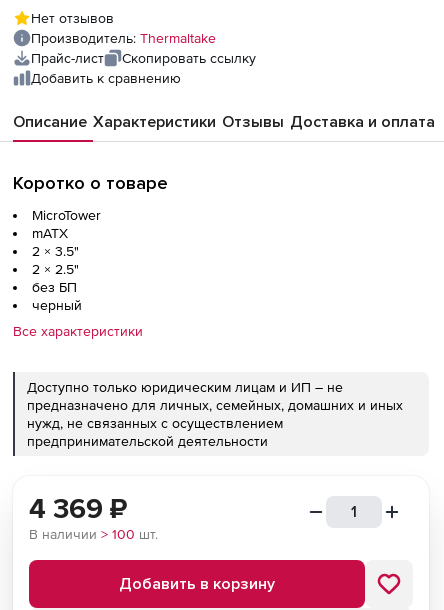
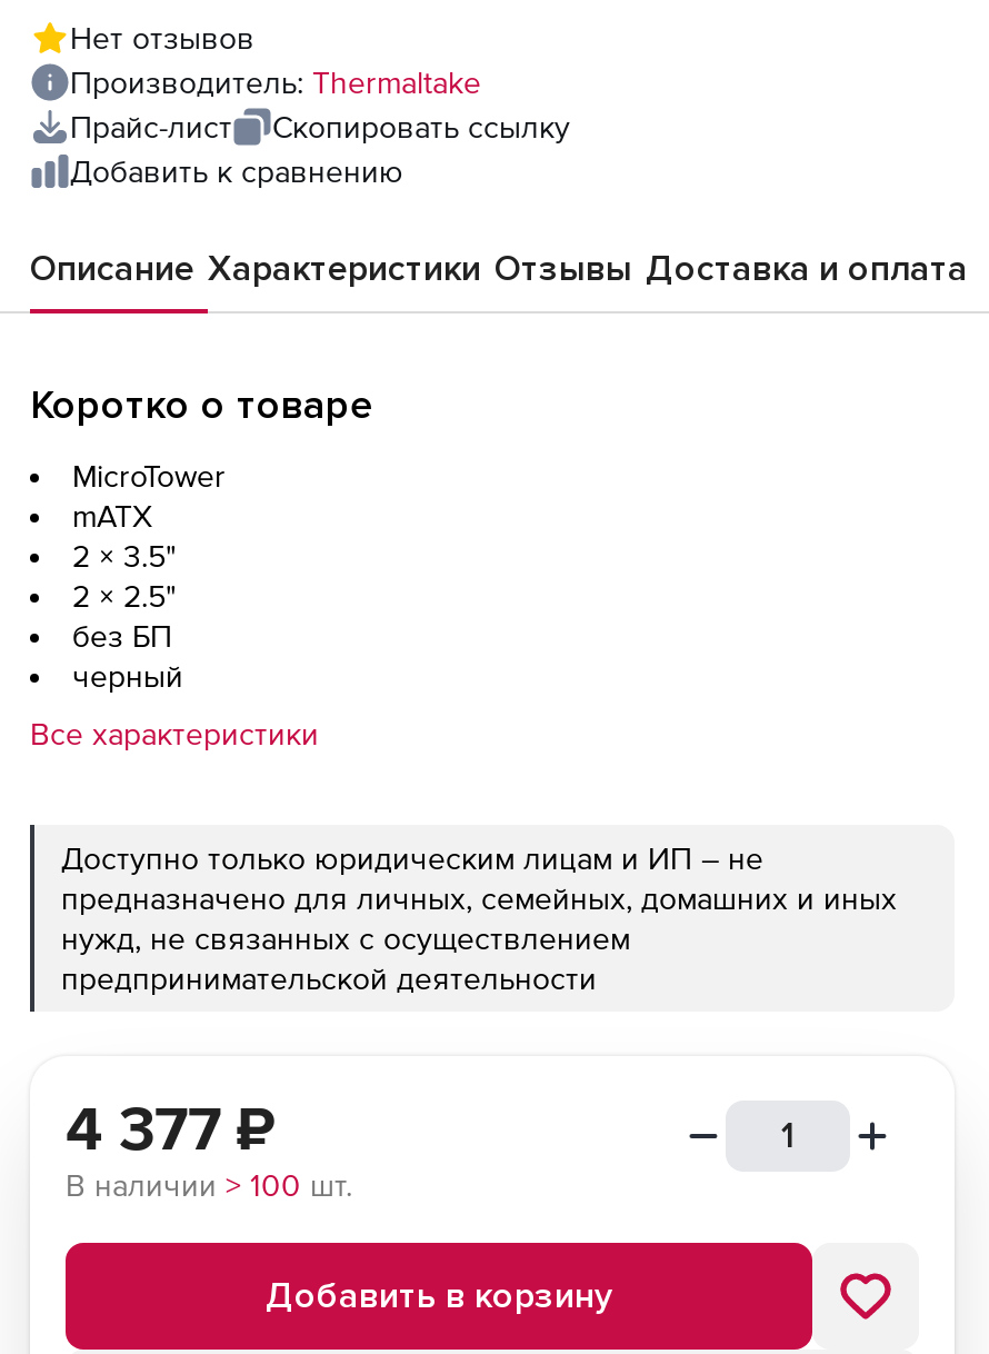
[29,492,127,524] 4 369 ₽ -> [66,1092,274,1163] 4 377 ₽

